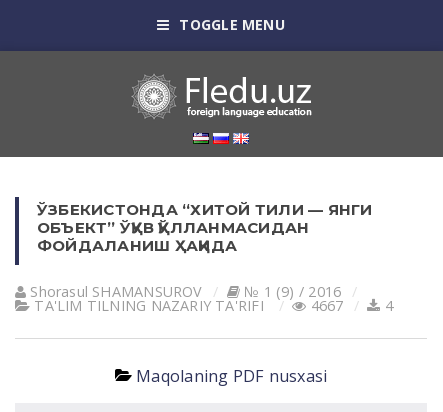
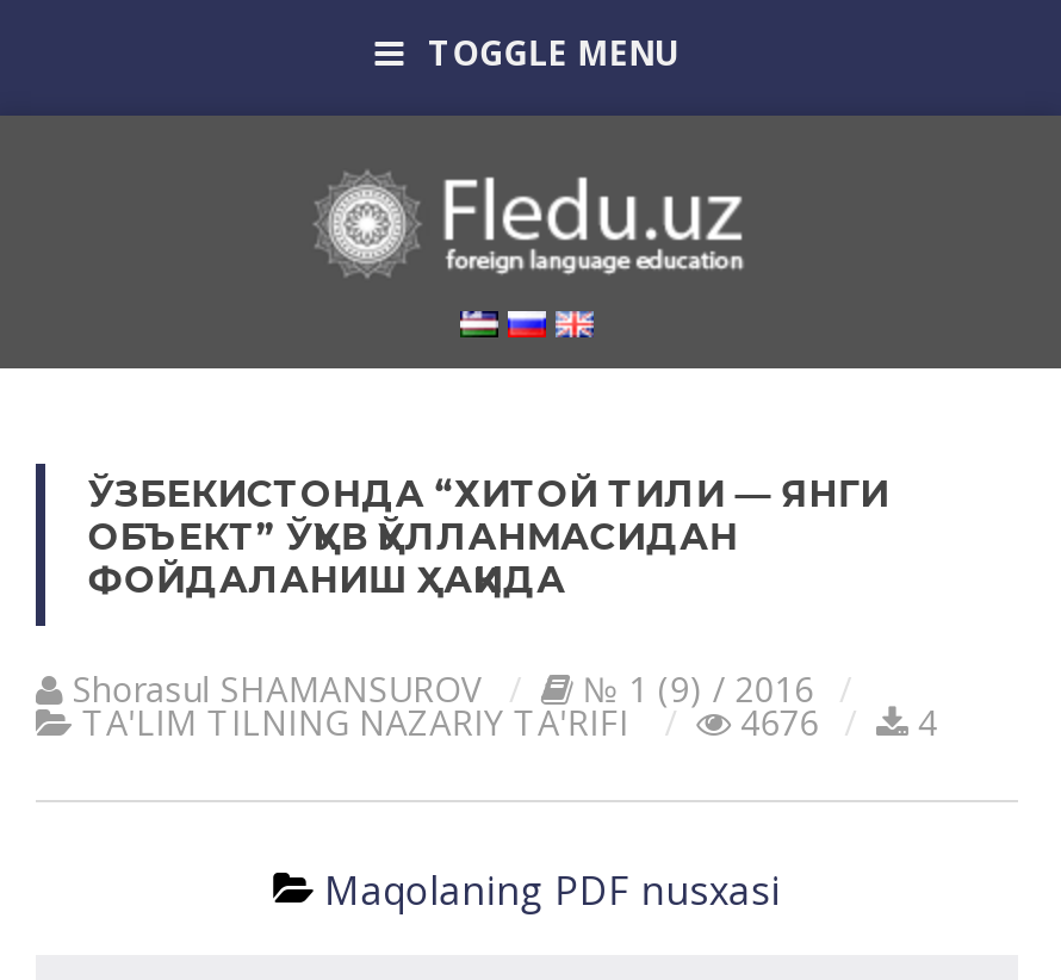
[306,296,343,315] 4667 -> [730,700,818,745] 4676

